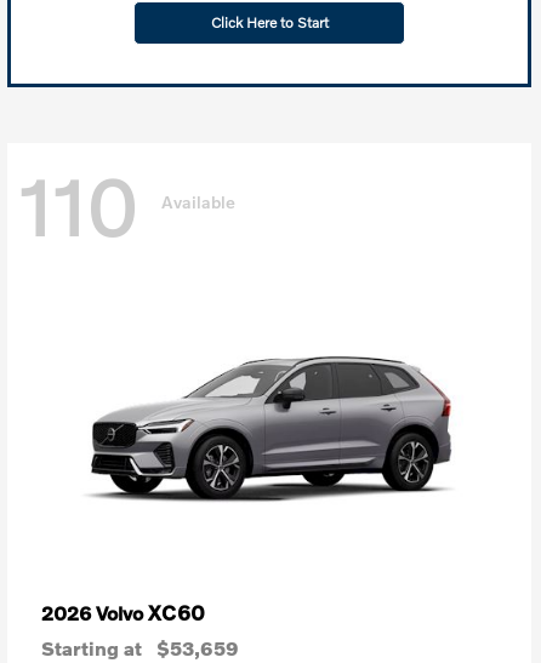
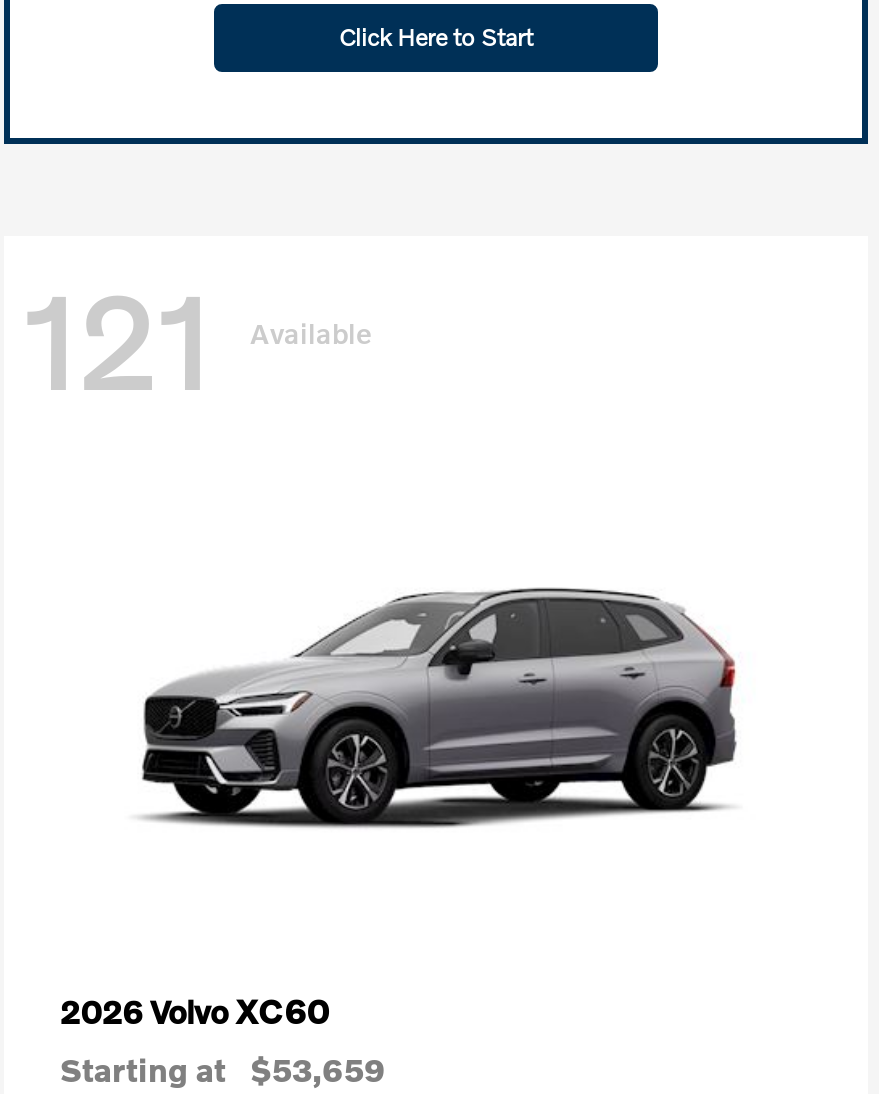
[17,160,235,253] 110 Available -> [20,264,372,418] 121 Available

